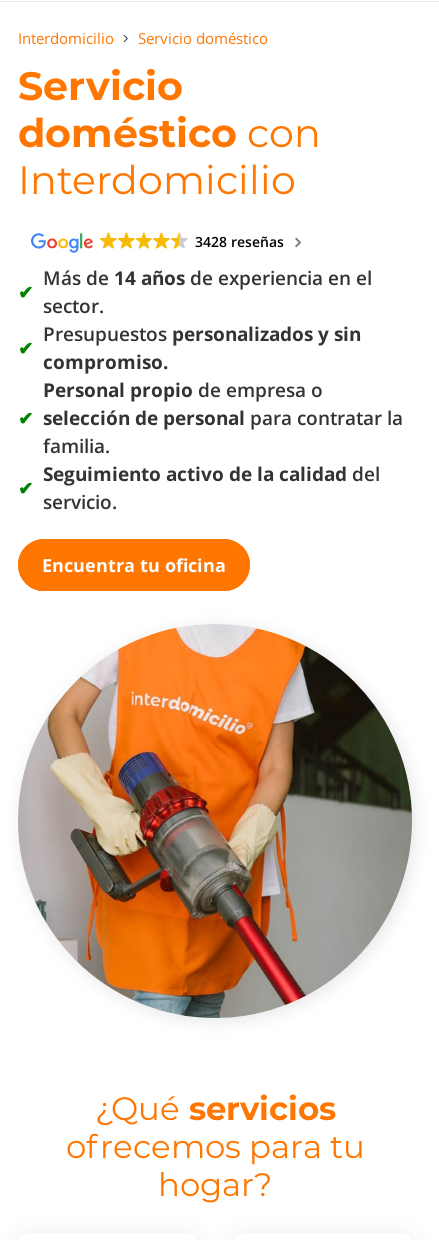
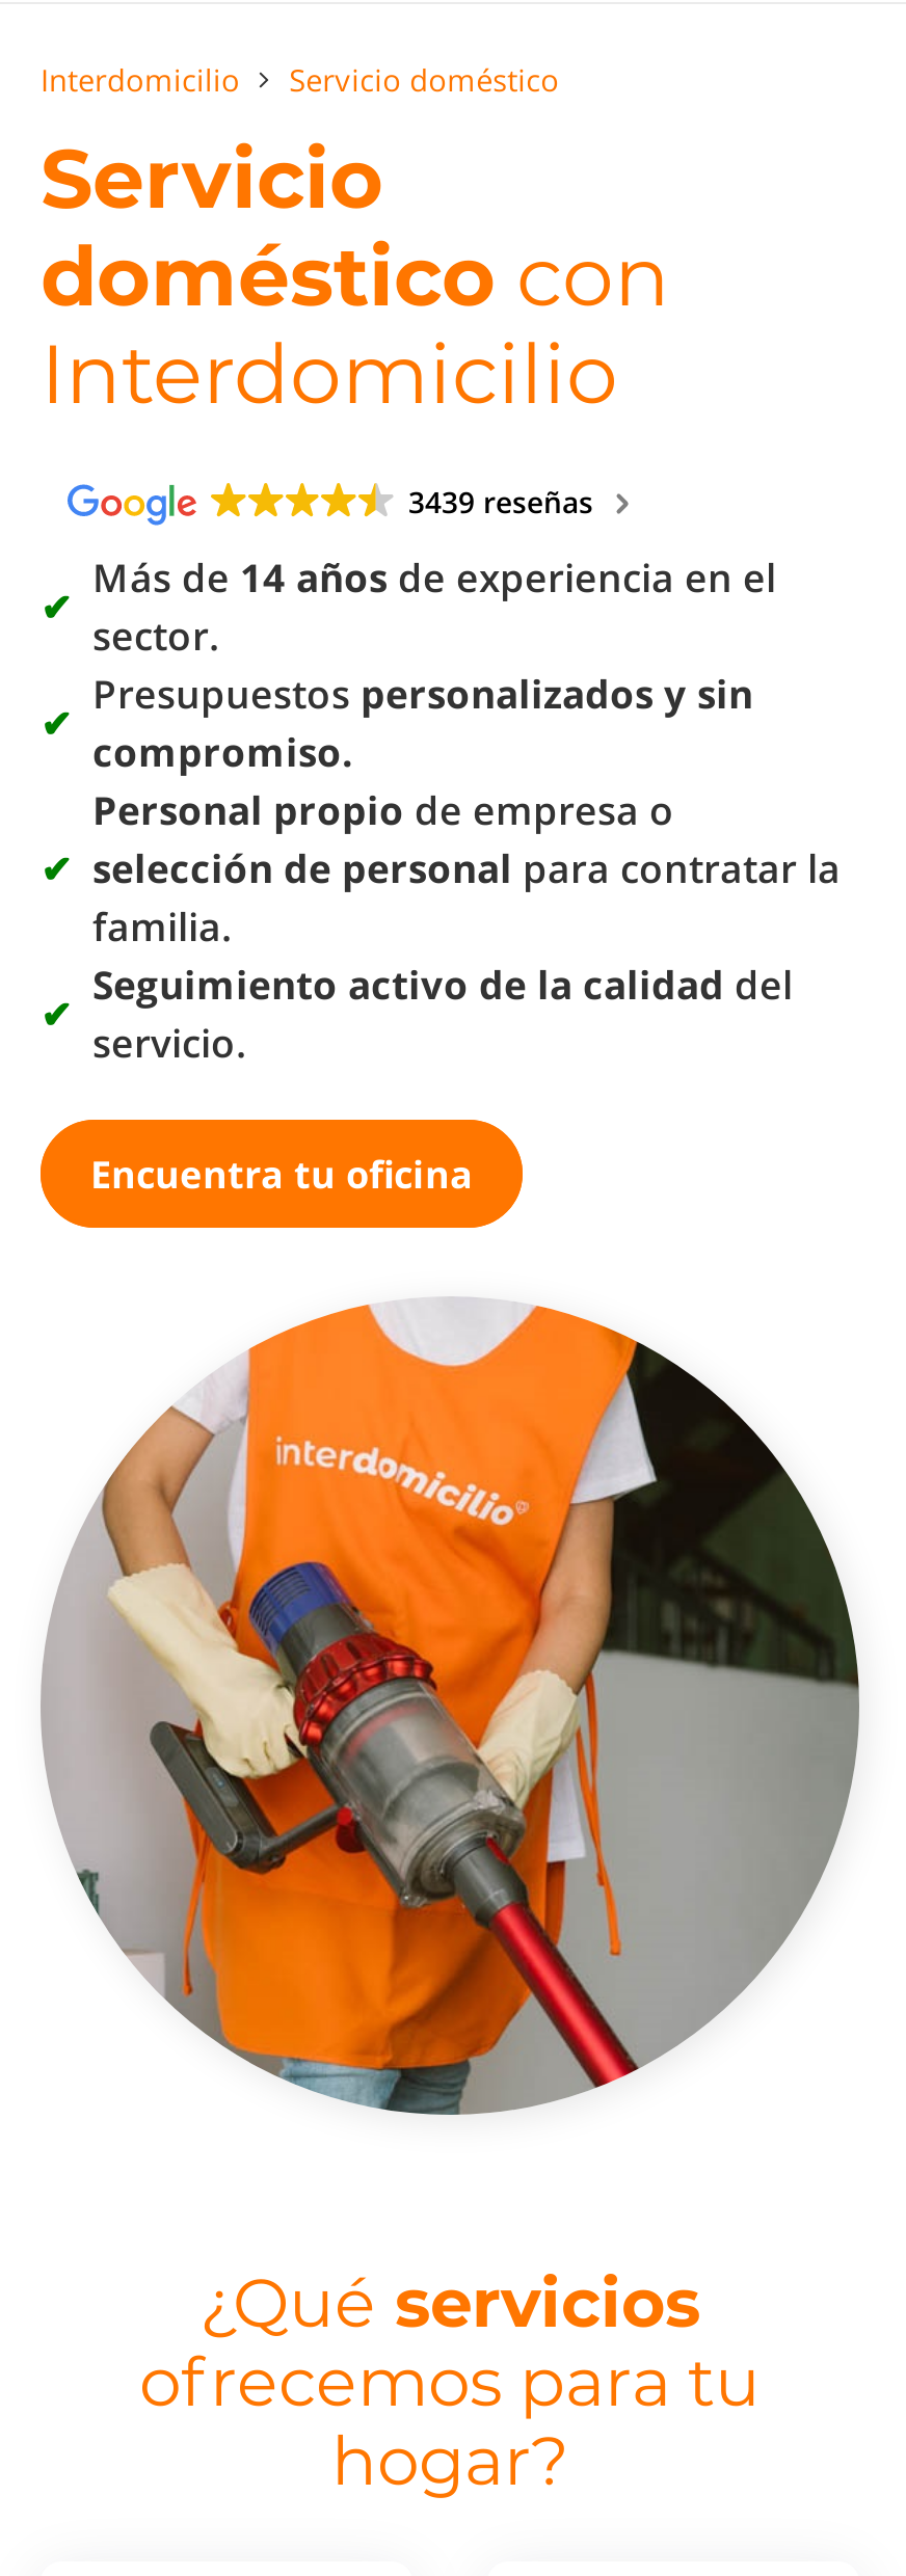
[195,232,284,251] 3428 reseñas -> [408,482,593,521] 3439 reseñas

